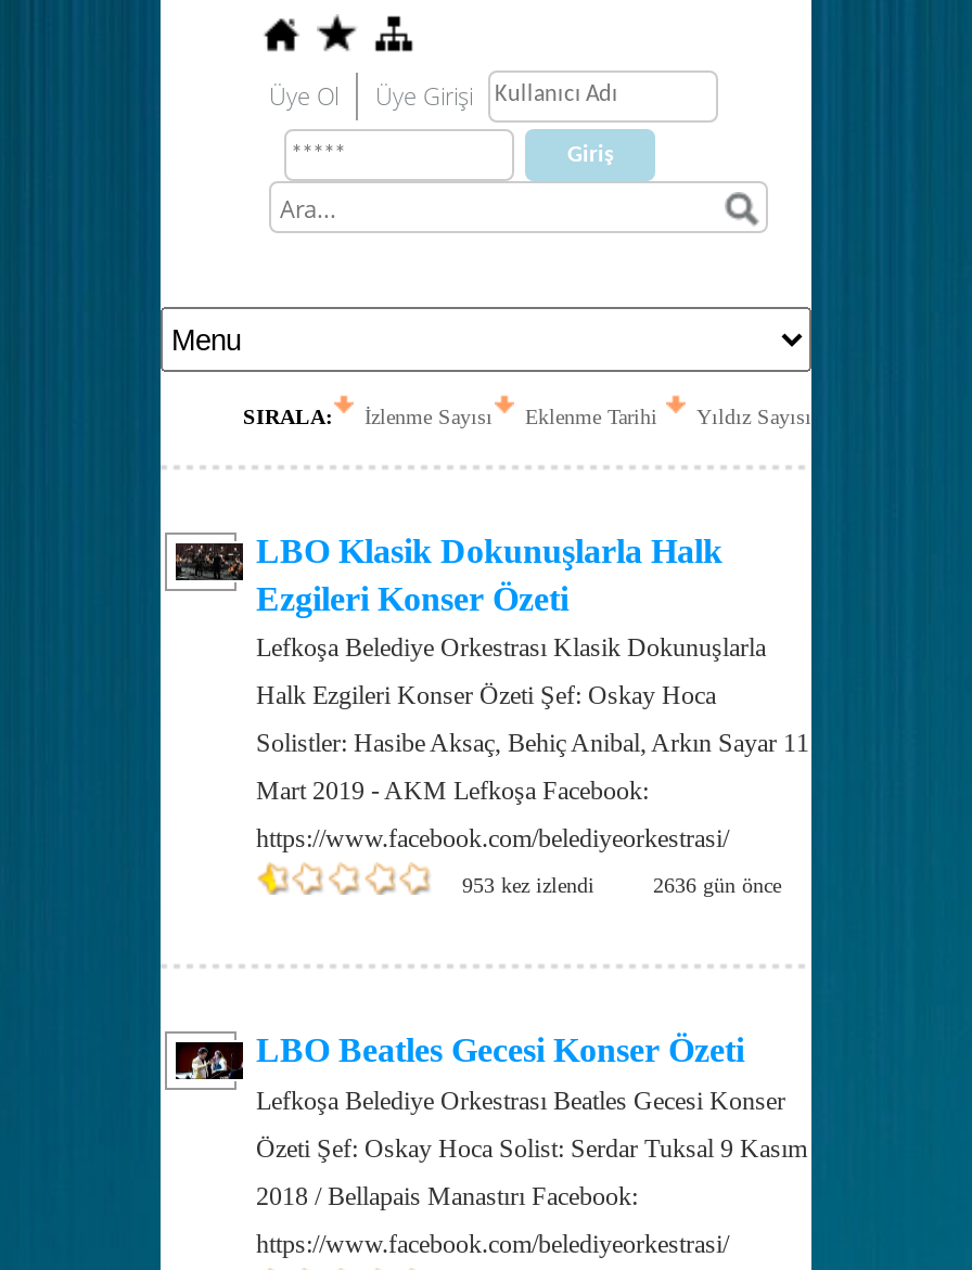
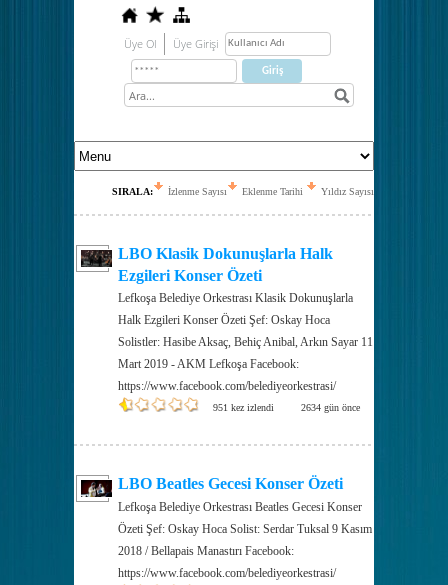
[462,873,594,897] 953 kez izlendi -> [213,402,274,413] 951 kez izlendi
[653,873,781,897] 2636 gün önce -> [301,402,360,413] 2634 gün önce

